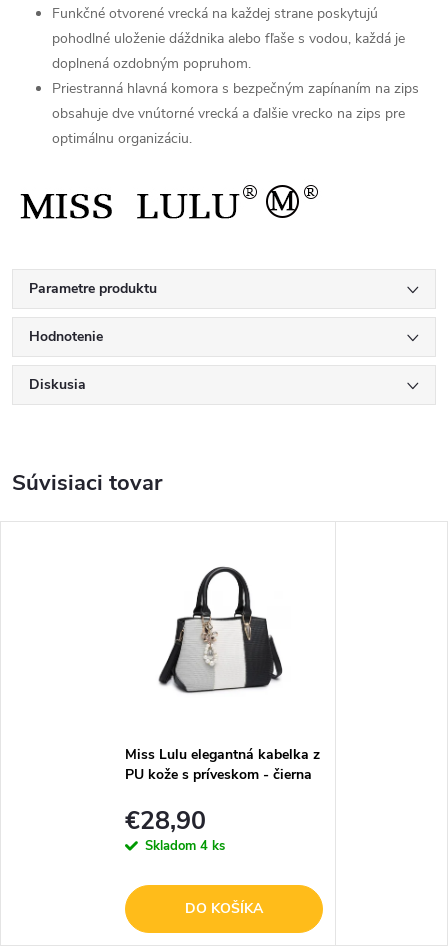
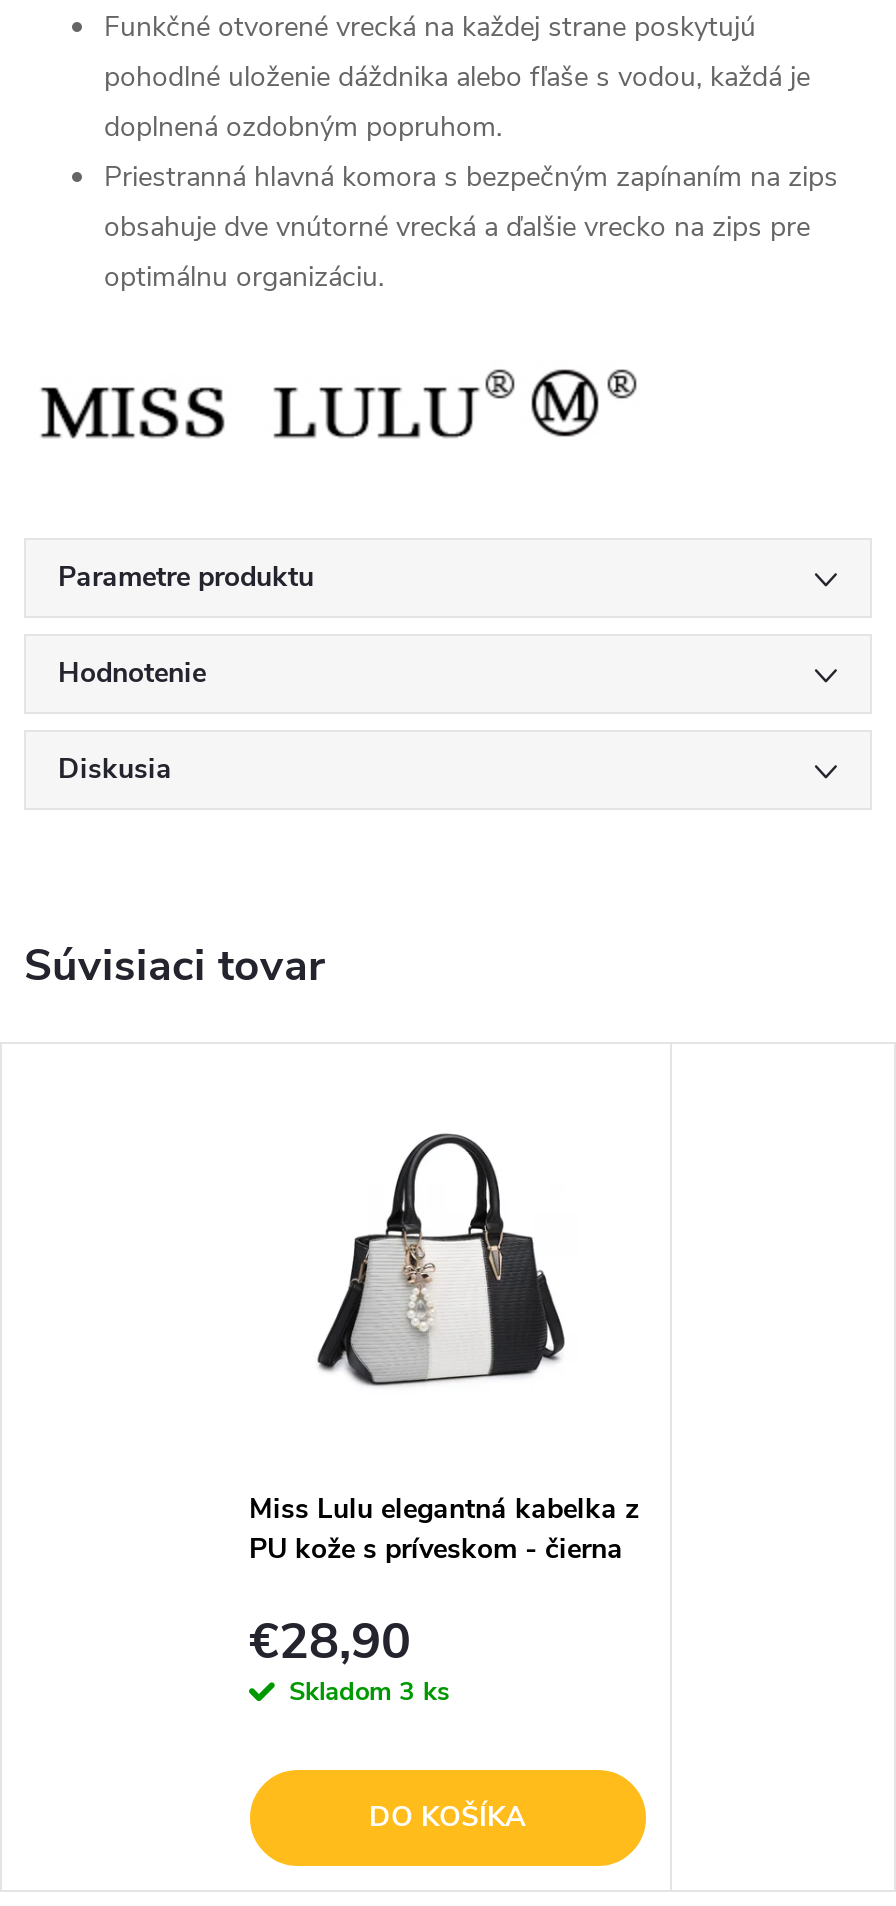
[144,837,224,855] Skladom 4 ks -> [289,1675,449,1711] Skladom 3 ks

